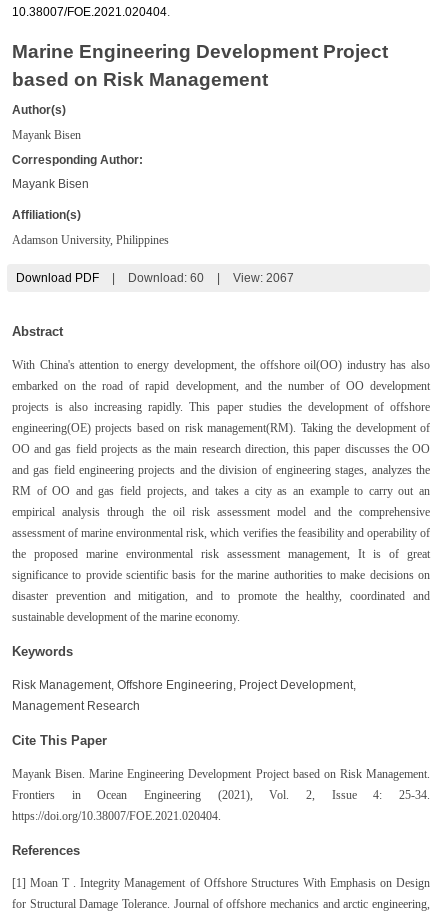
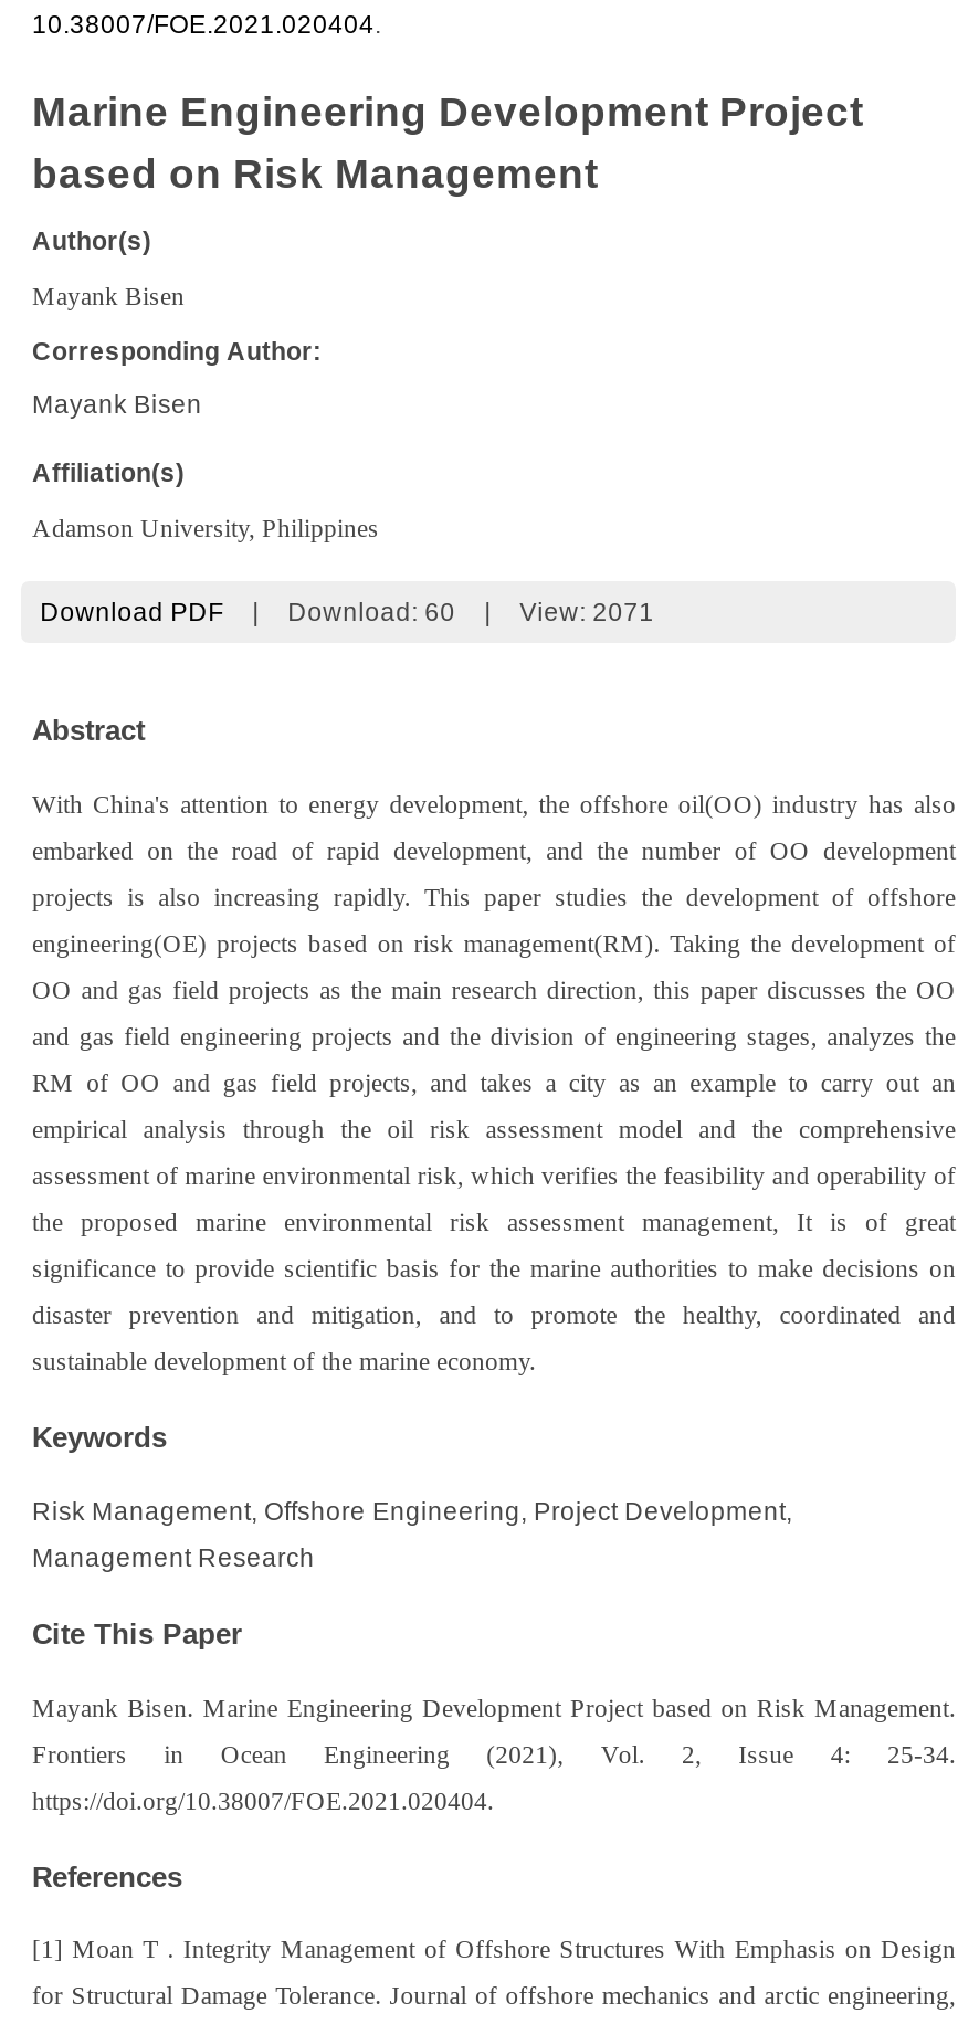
[233,271,294,283] View: 2067 -> [520,598,654,624] View: 2071

